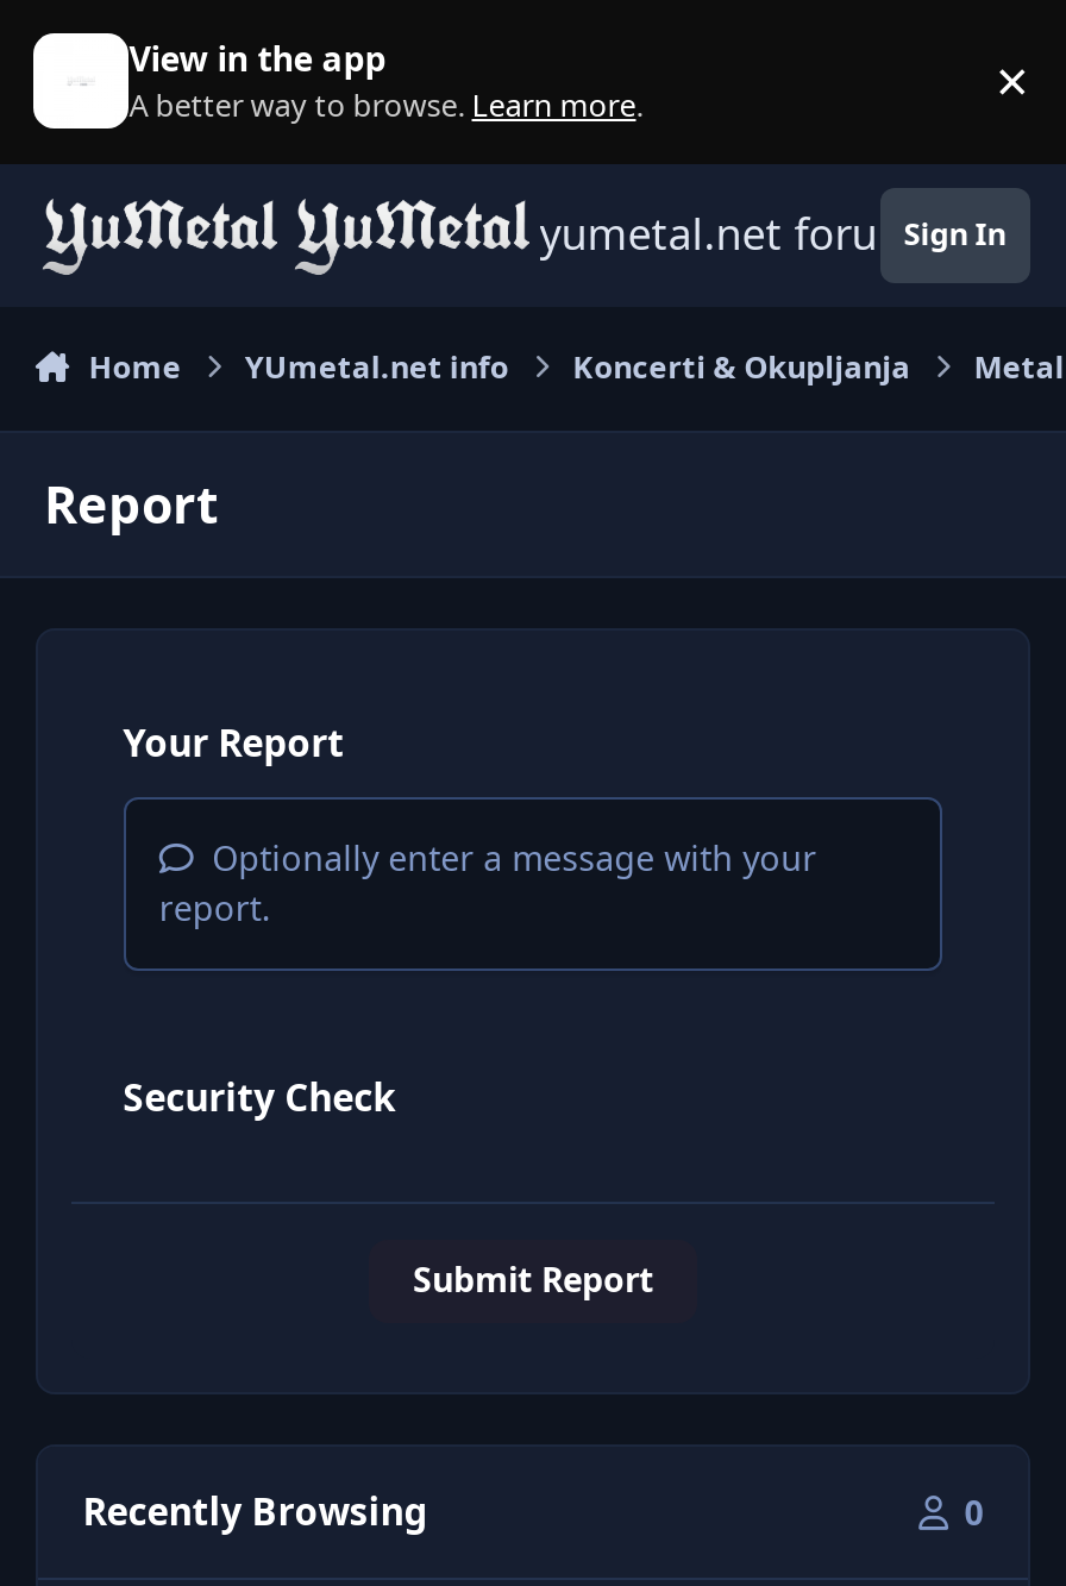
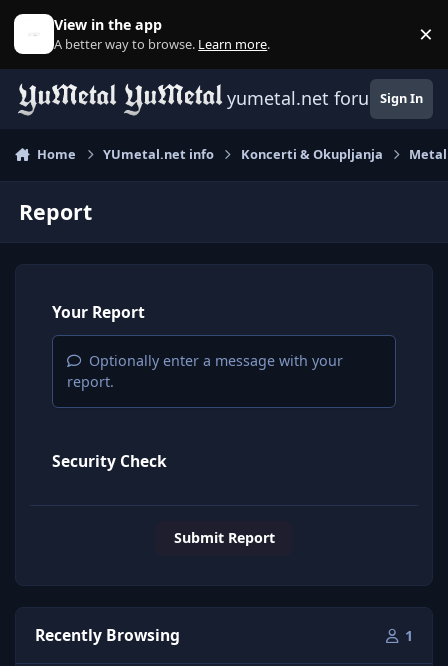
[964,1490,983,1535] 0 -> [405,626,413,645] 1

